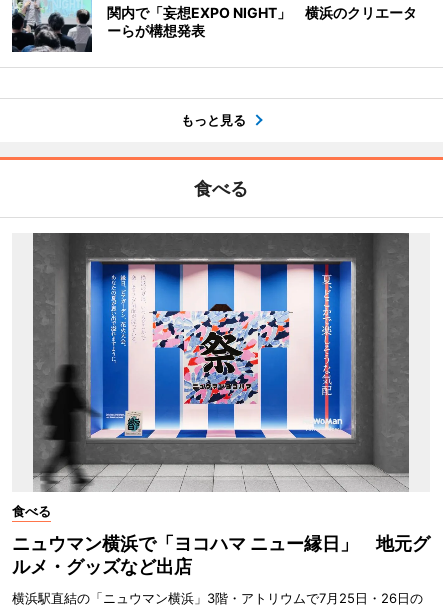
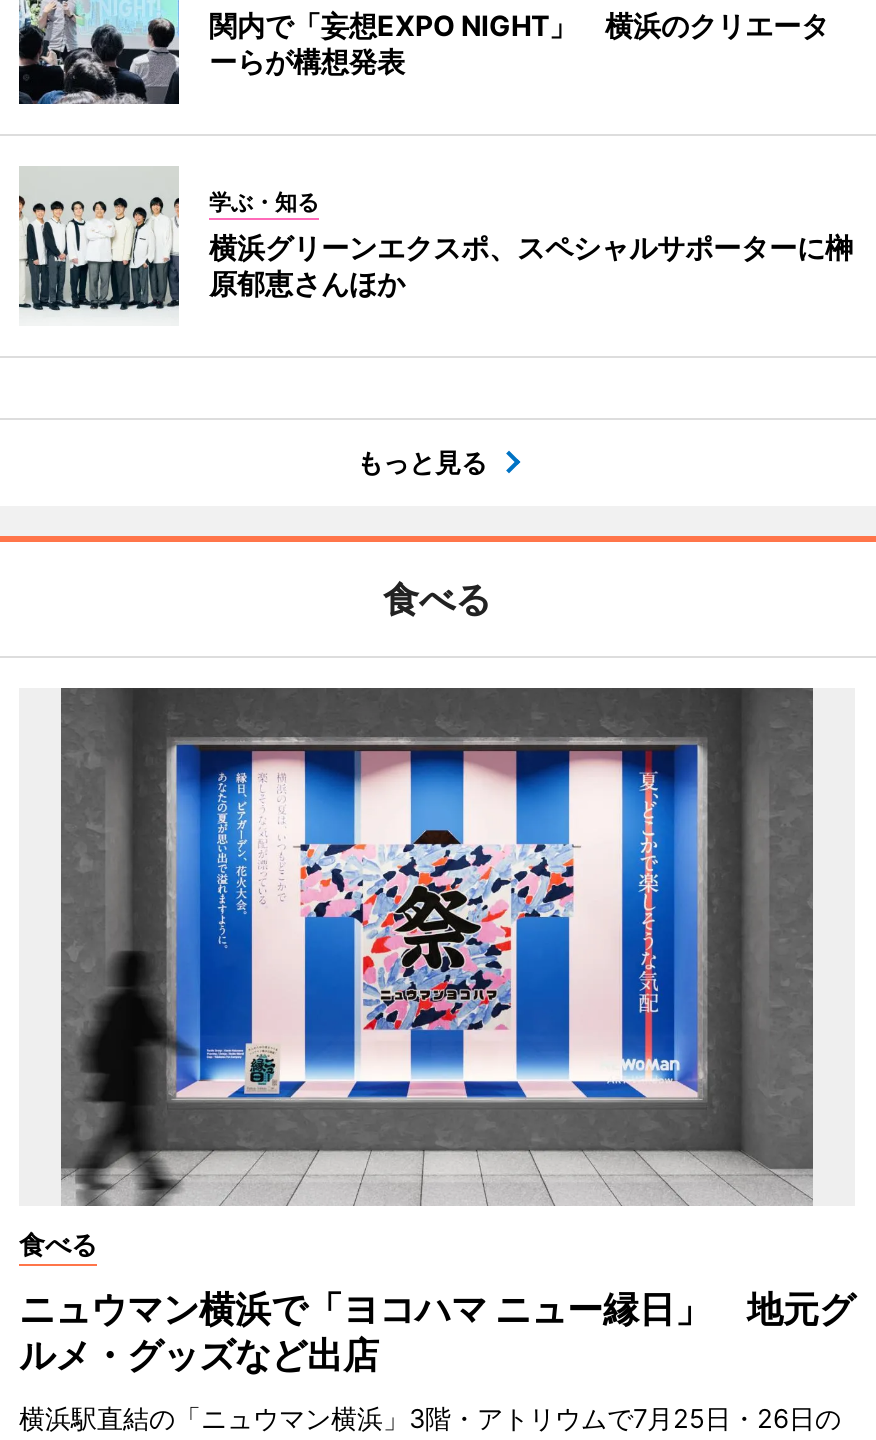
none -> [17,166,853,320] [image] | 学ぶ・知る | 横浜グリーンエクスポ、スペシャルサポーターに榊 | 原郁恵さんほか

